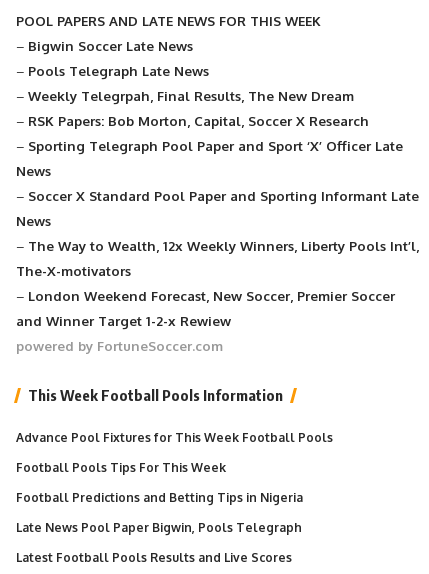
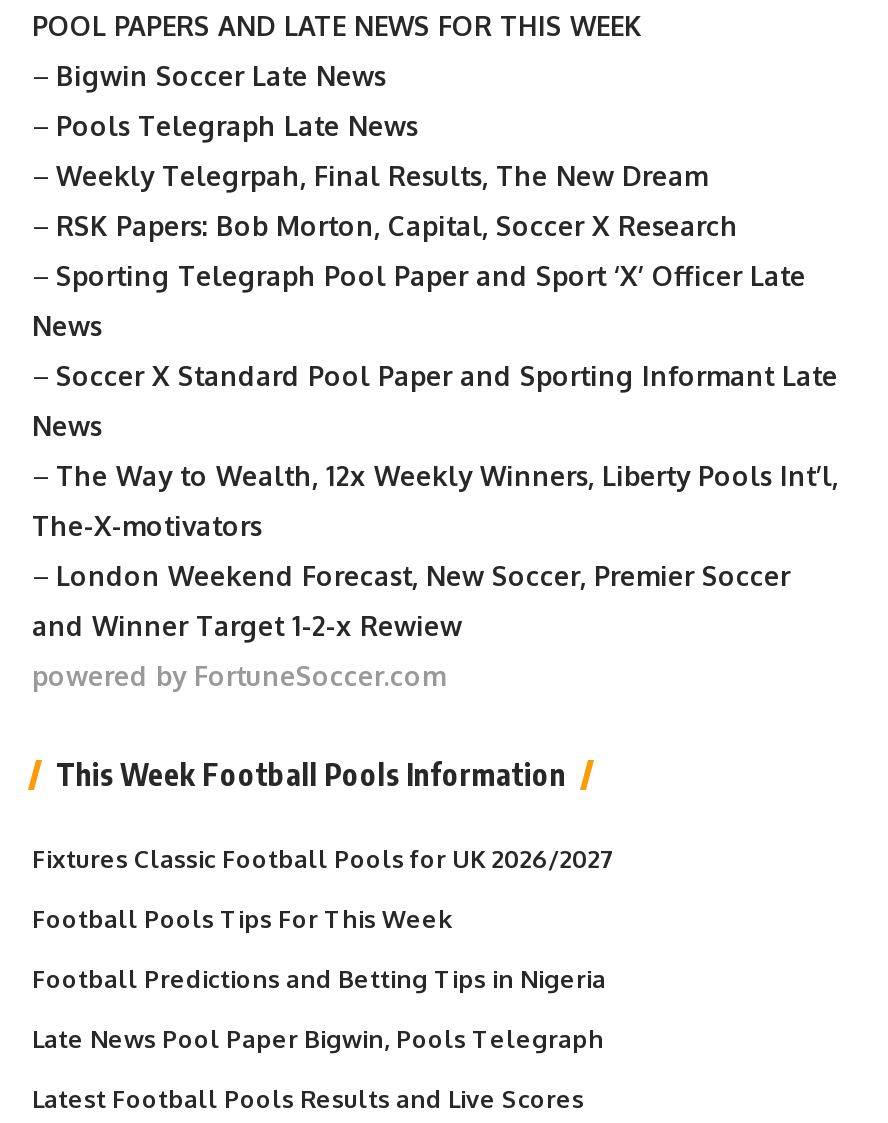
[16,430,333,445] Advance Pool Fixtures for This Week Football Pools -> [32,844,614,874] Fixtures Classic Football Pools for UK 2026/2027

